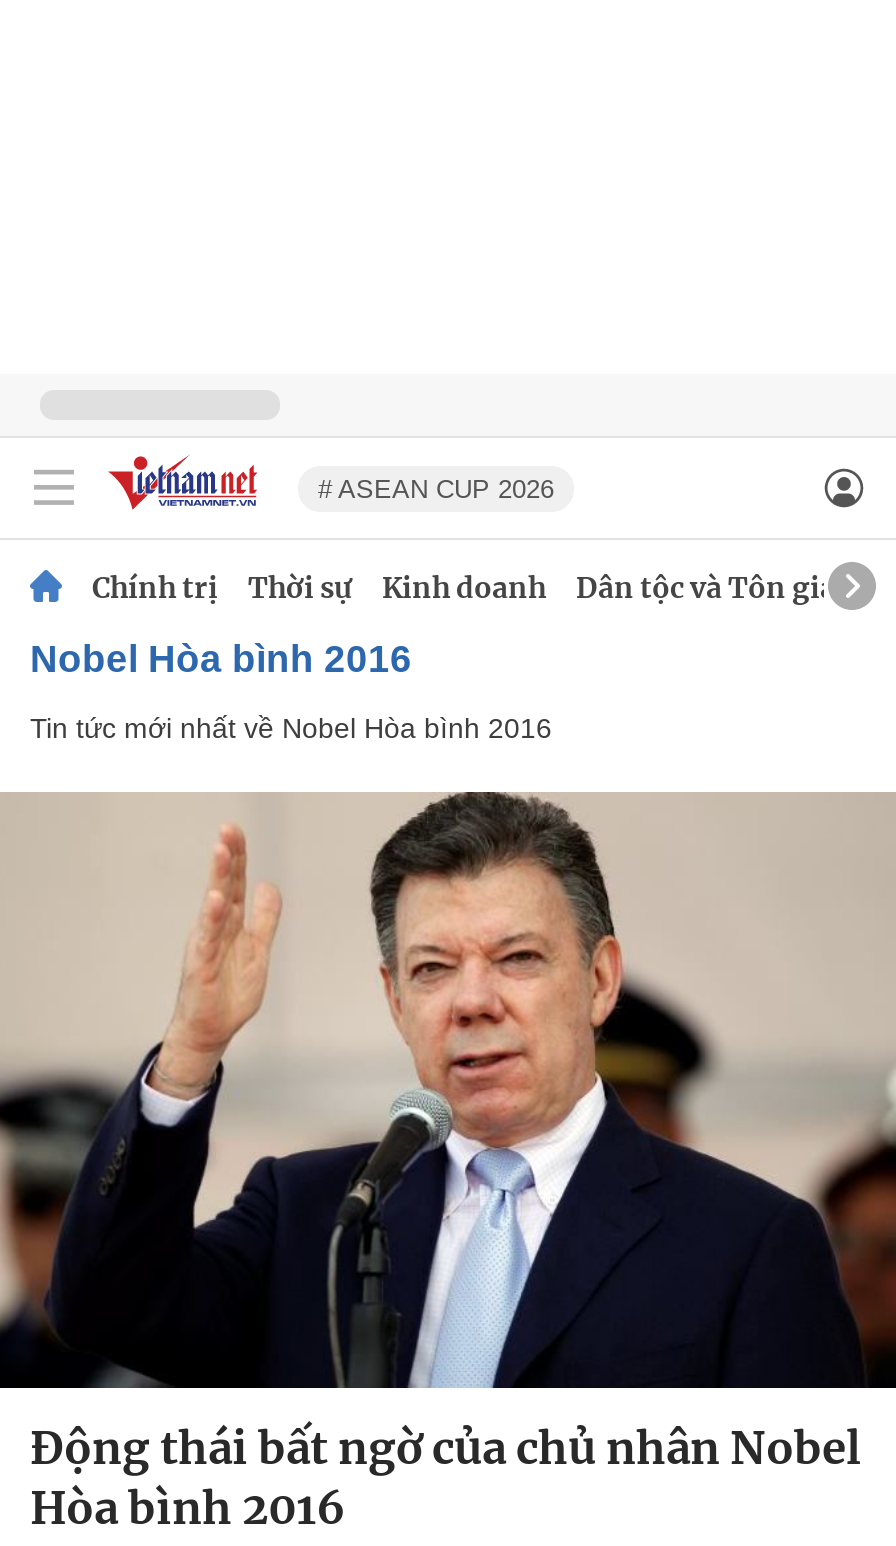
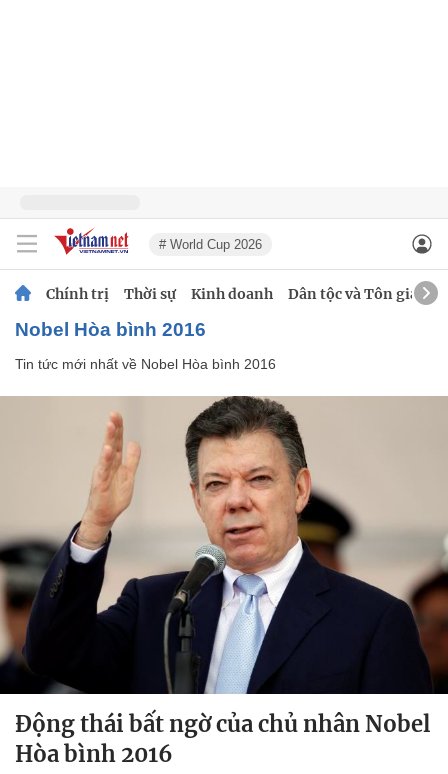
[318,473,554,503] # ASEAN CUP 2026 -> [159,236,262,251] # World Cup 2026

